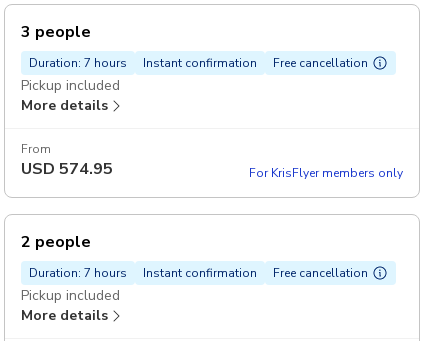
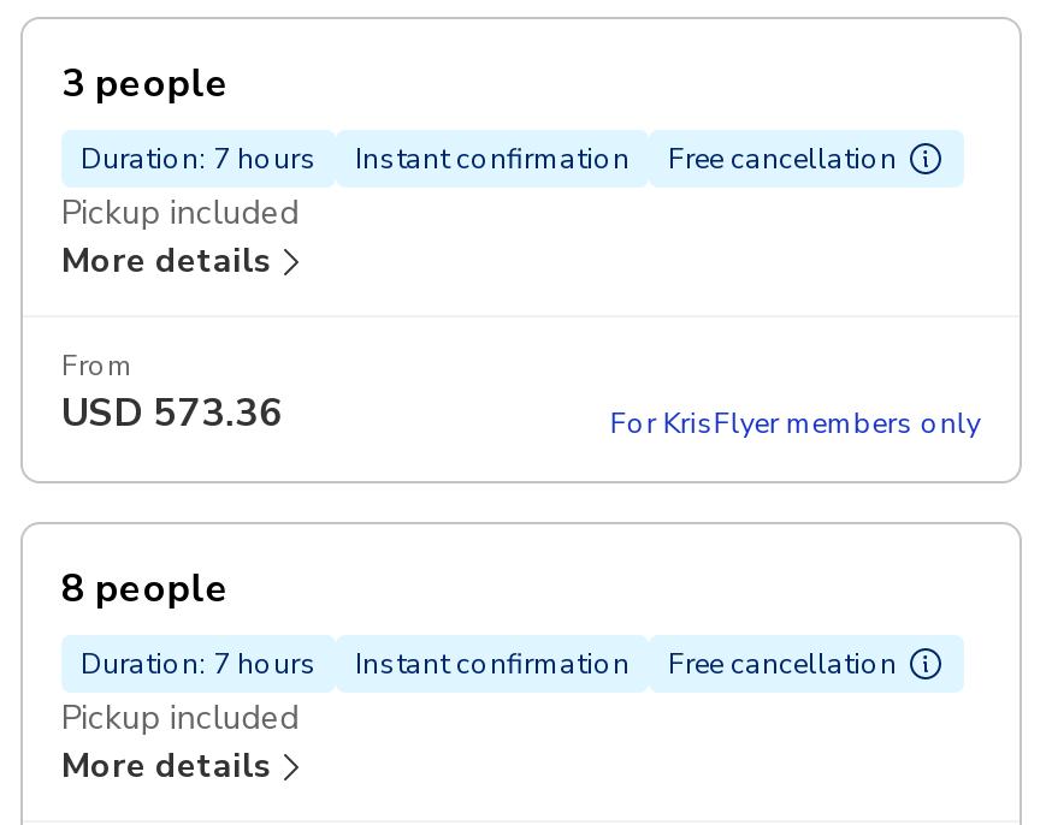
[21,158,113,180] USD 574.95 -> [61,386,283,439] USD 573.36
[21,231,91,253] 2 people -> [61,562,230,615] 8 people

